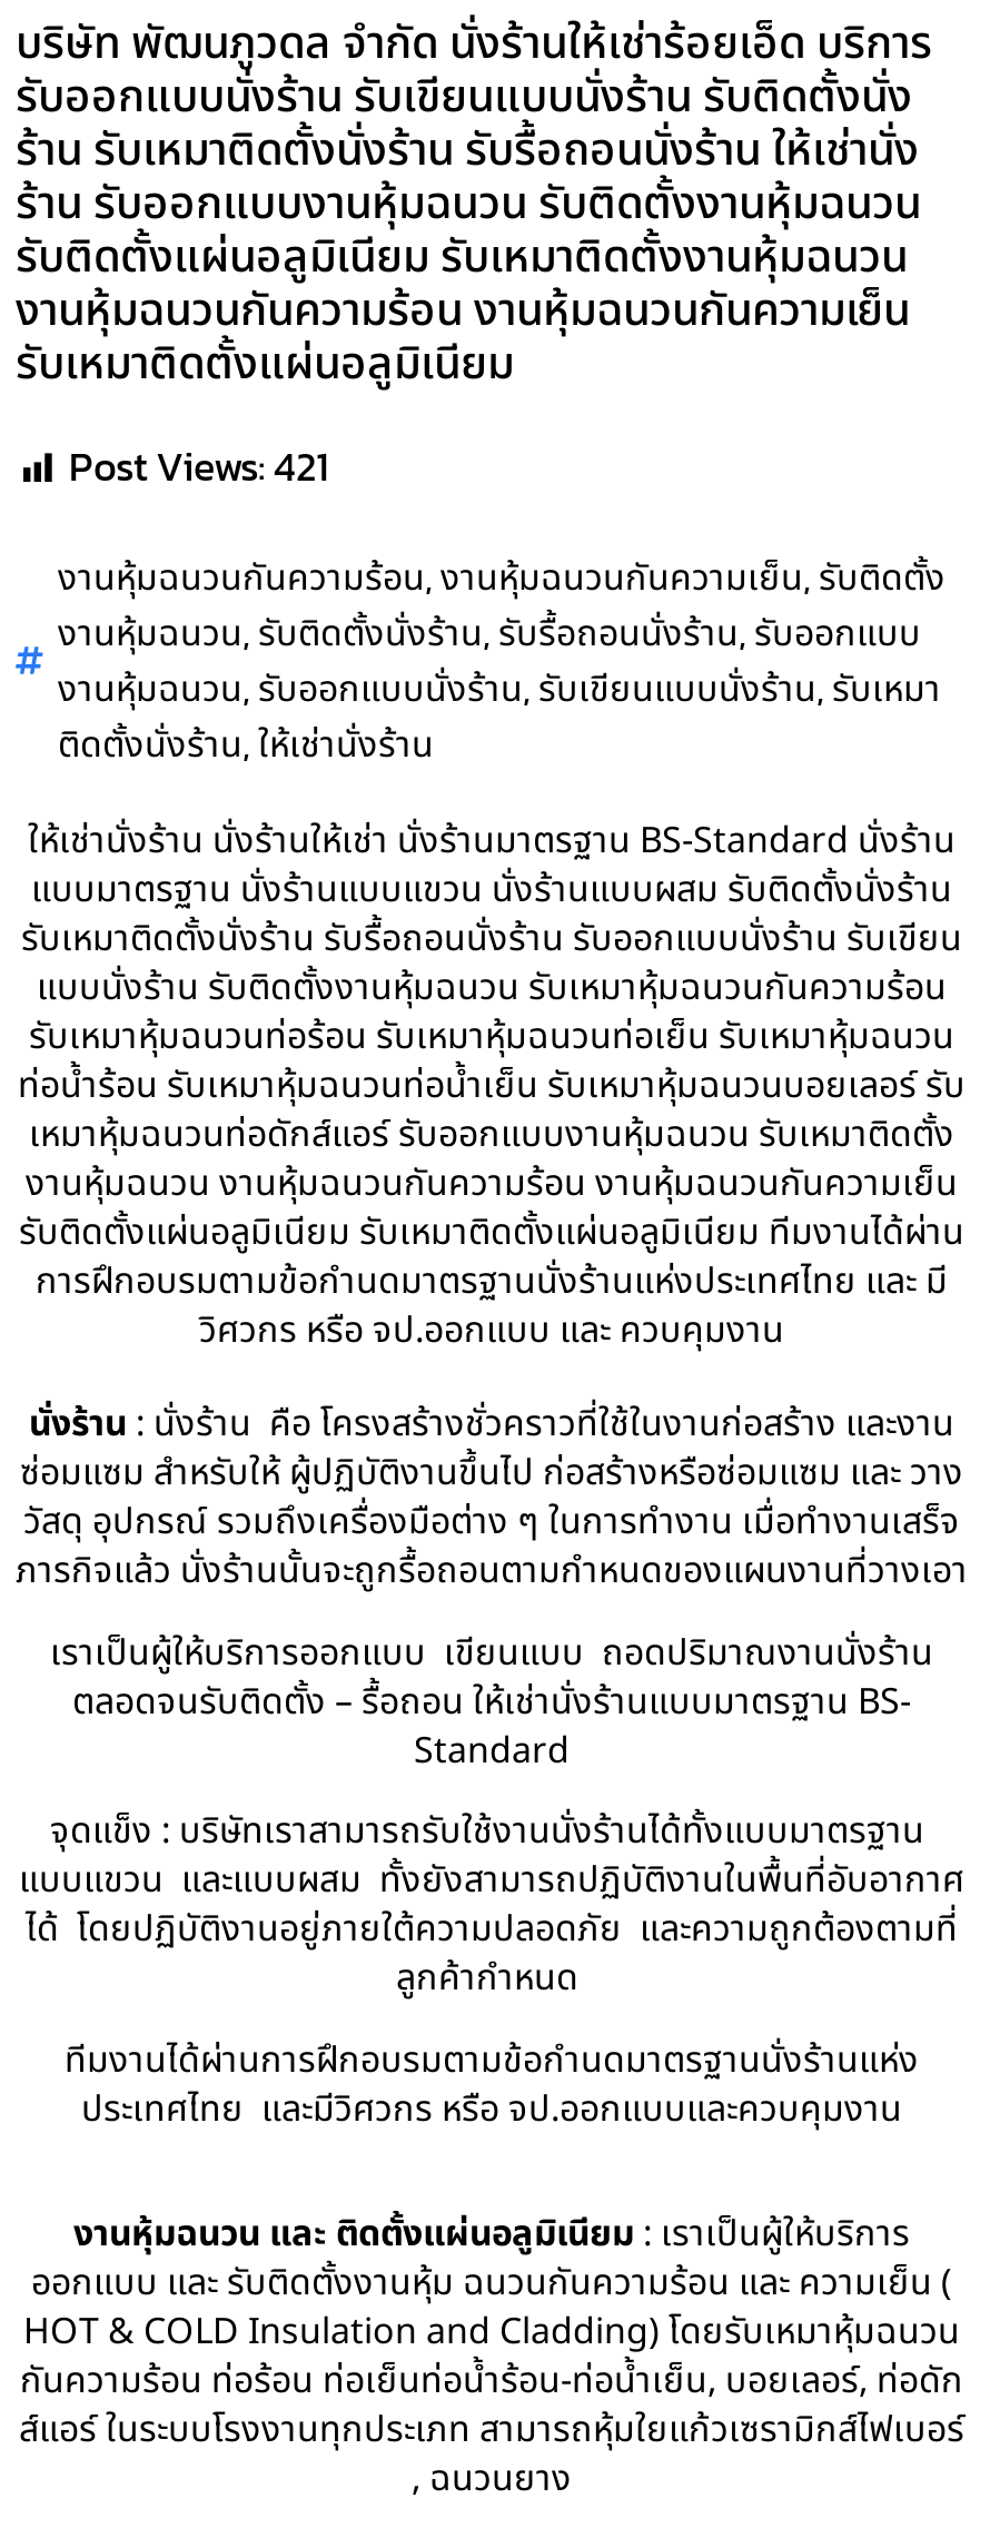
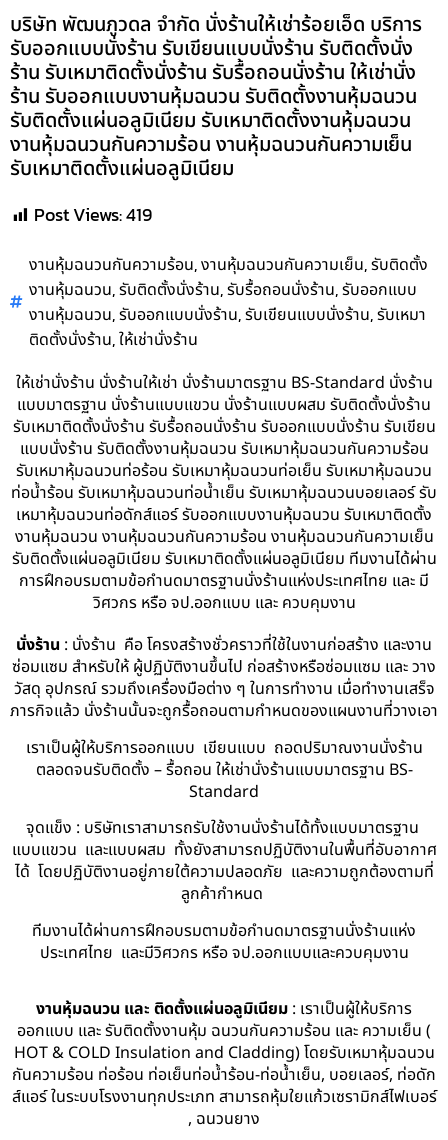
[69,437,329,497] Post Views: 421 -> [34,201,152,228] Post Views: 419

